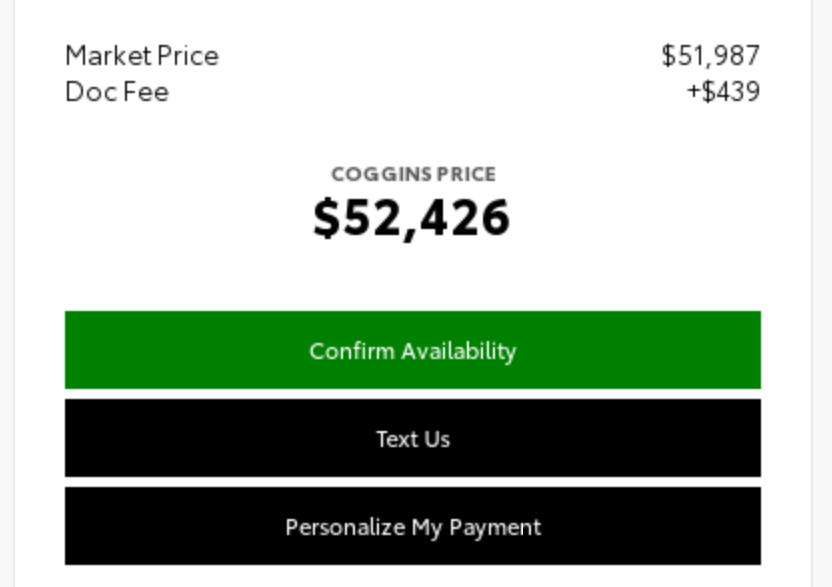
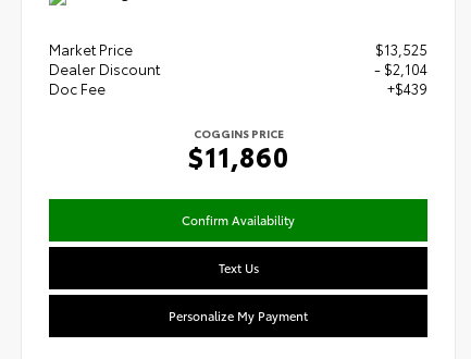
[661,36,761,72] $51,987 -> [49,40,427,79] $13,525 | Dealer Discount | - $2,104
[313,179,513,247] $52,426 -> [188,137,289,174] $11,860

